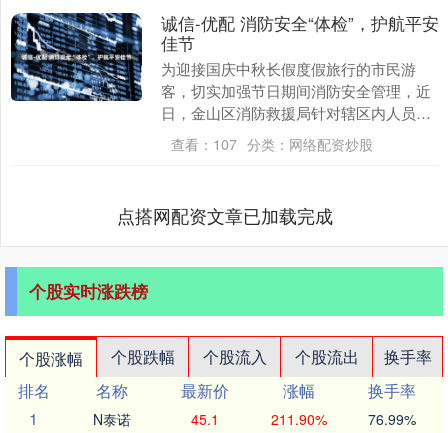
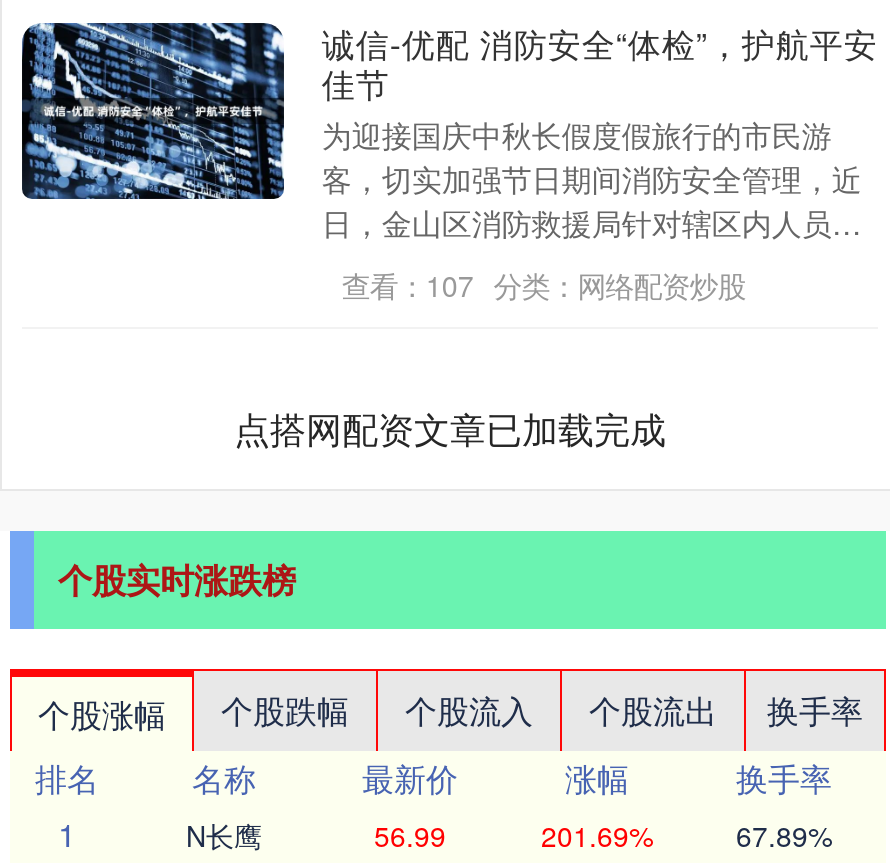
[93,409,131,429] N泰诺 -> [186,815,262,855] N长鹰
[191,409,219,429] 45.1 -> [374,815,446,855] 56.99
[270,409,326,429] 211.90% -> [541,815,653,855] 201.69%
[368,409,416,429] 76.99% -> [736,815,832,855] 67.89%

